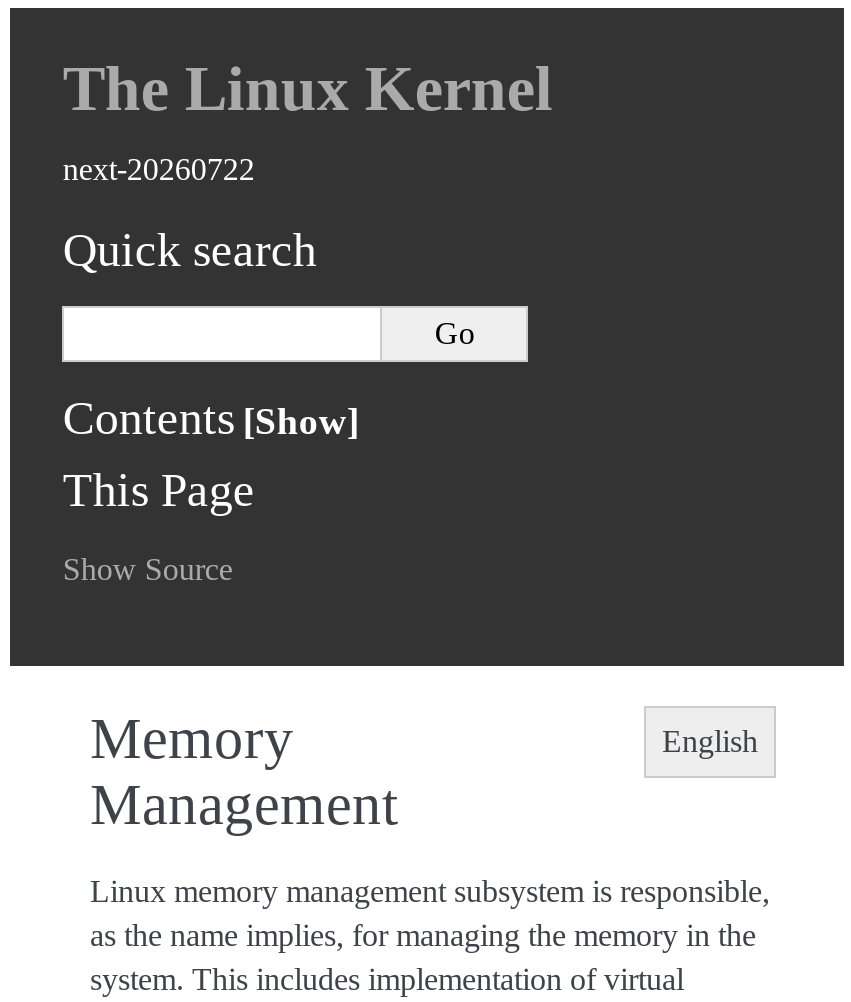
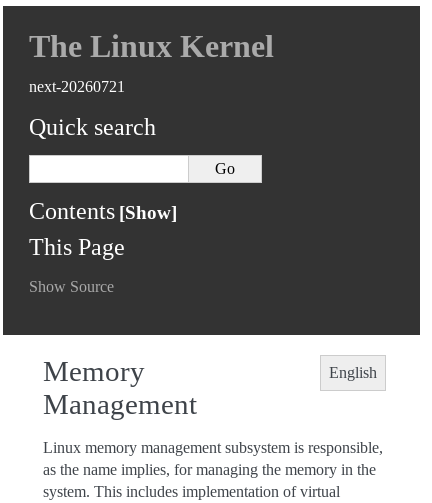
[63,152,255,186] next-20260722 -> [29,78,125,95] next-20260721

